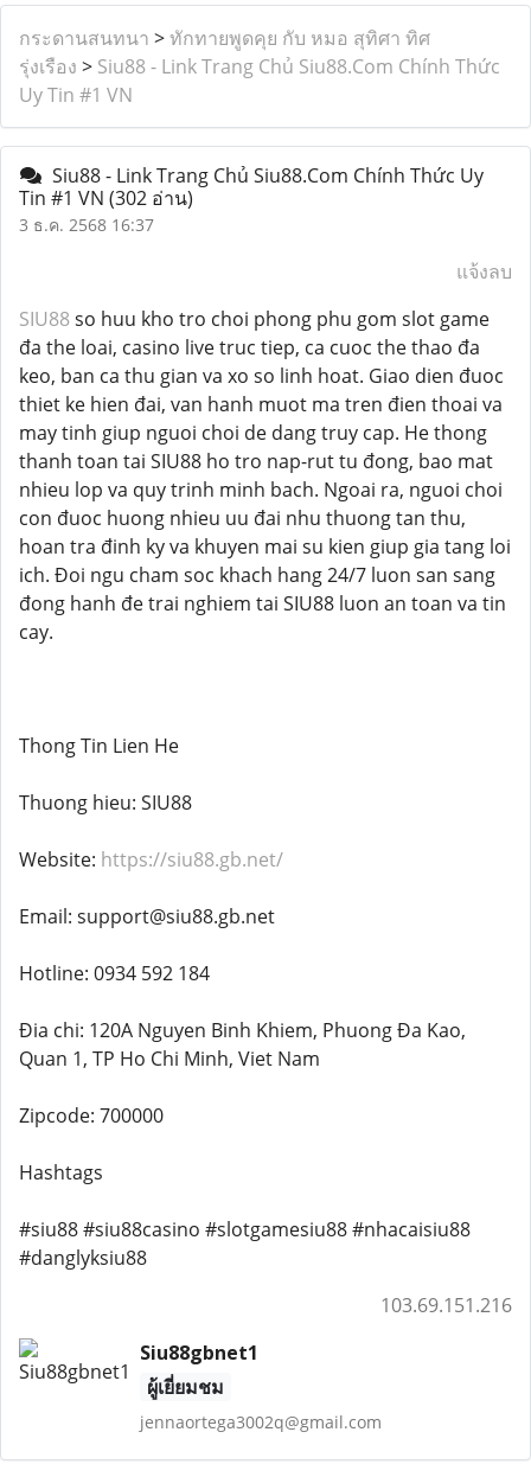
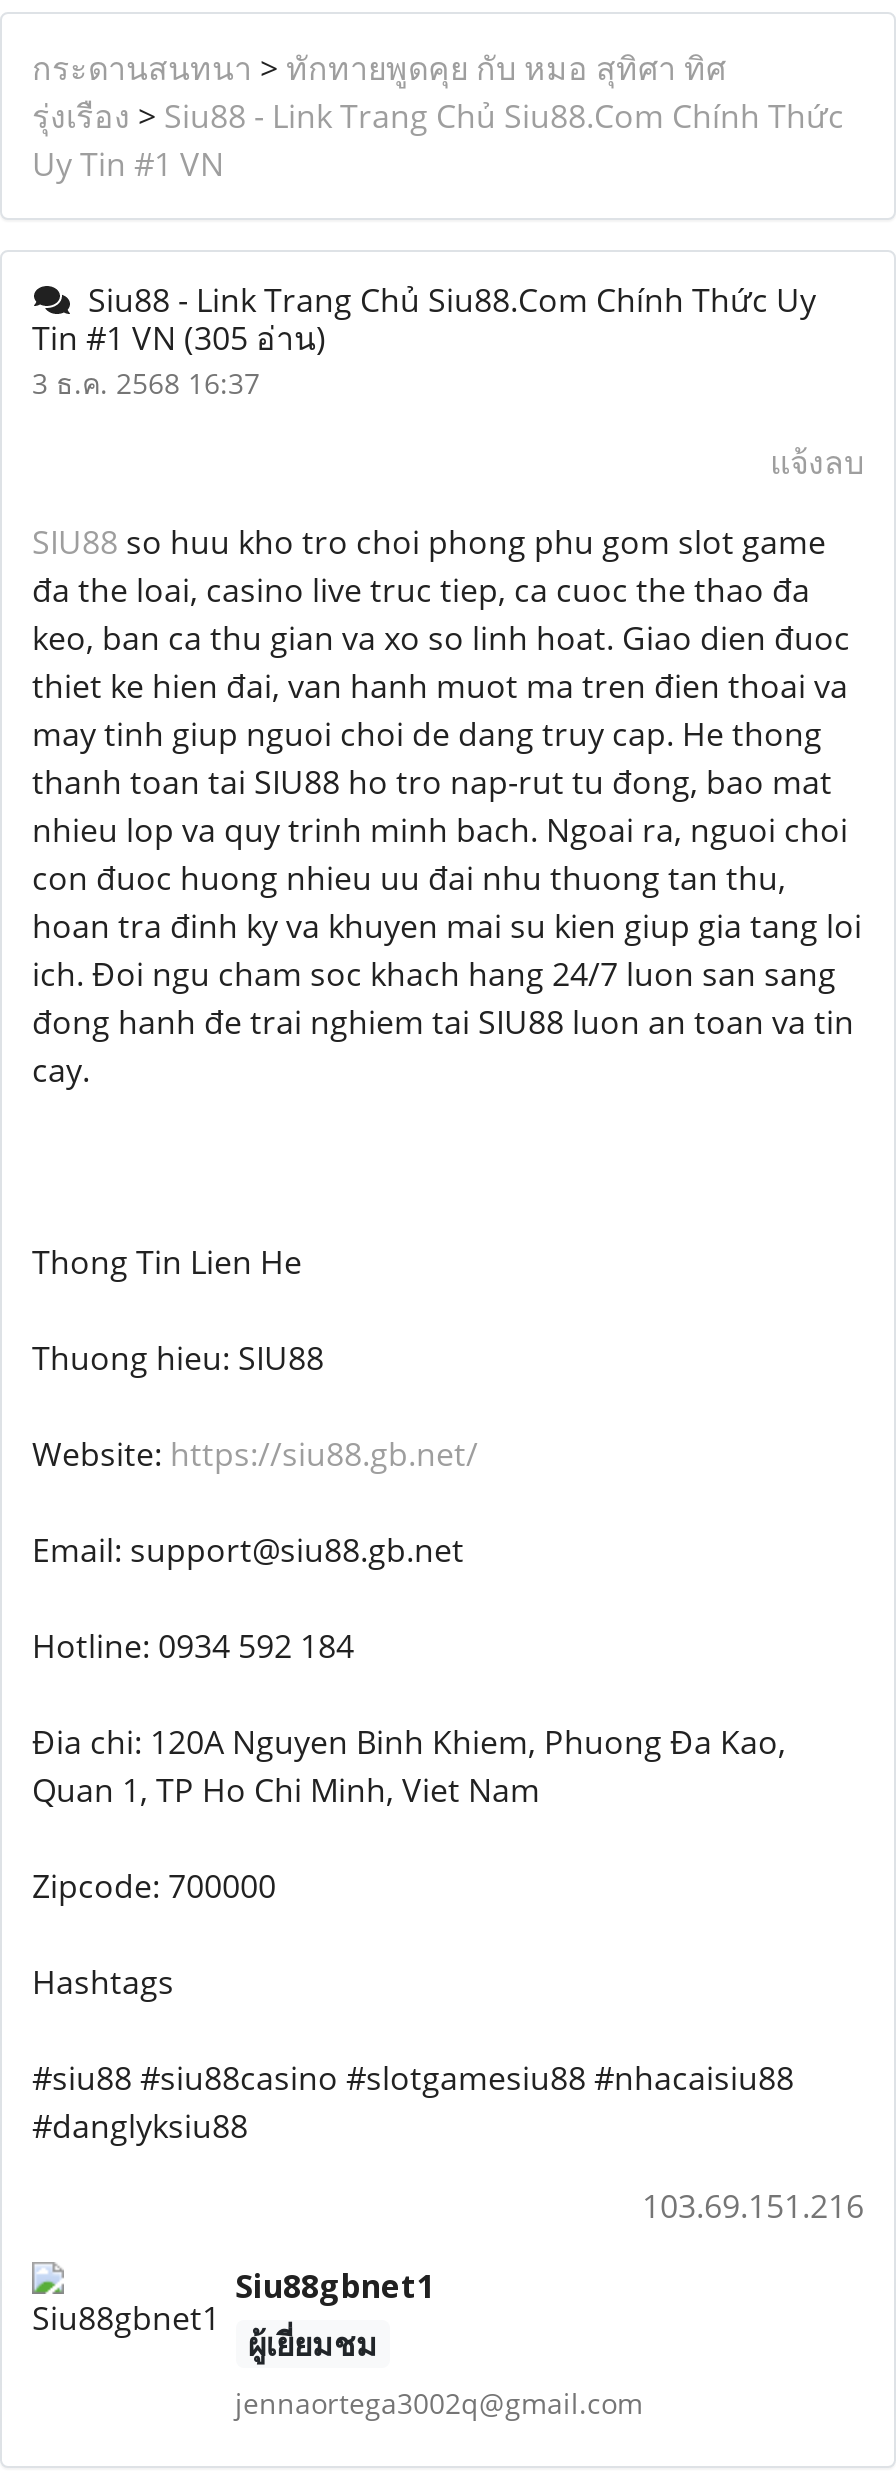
[19,185,193,211] Tin #1 VN (302 อ่าน) -> [32,316,326,360] Tin #1 VN (305 อ่าน)

